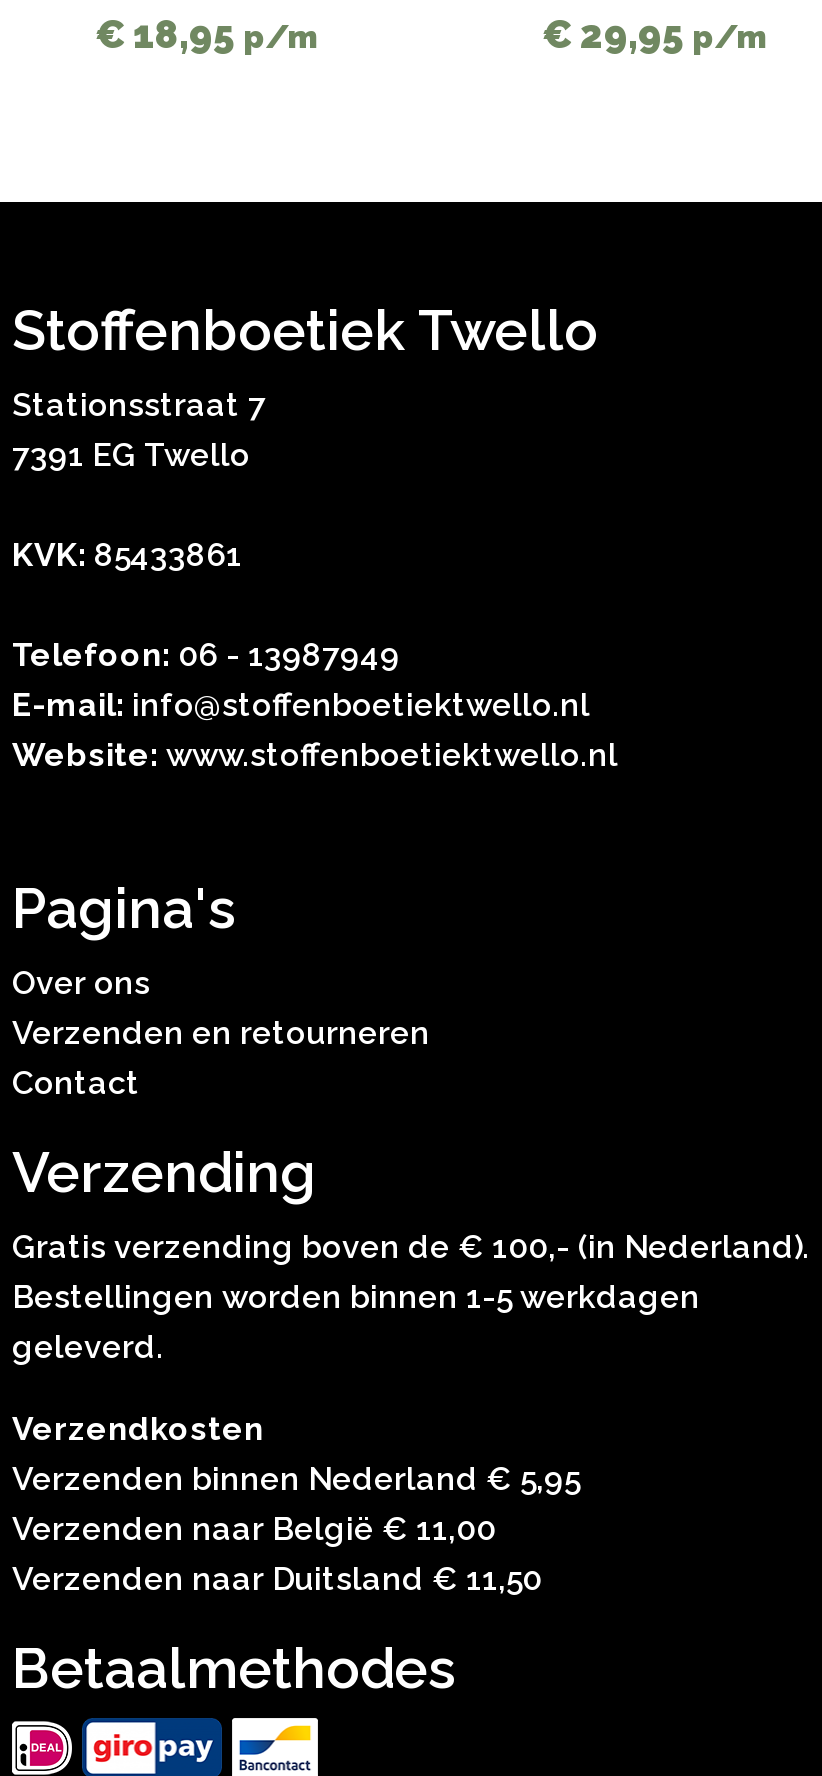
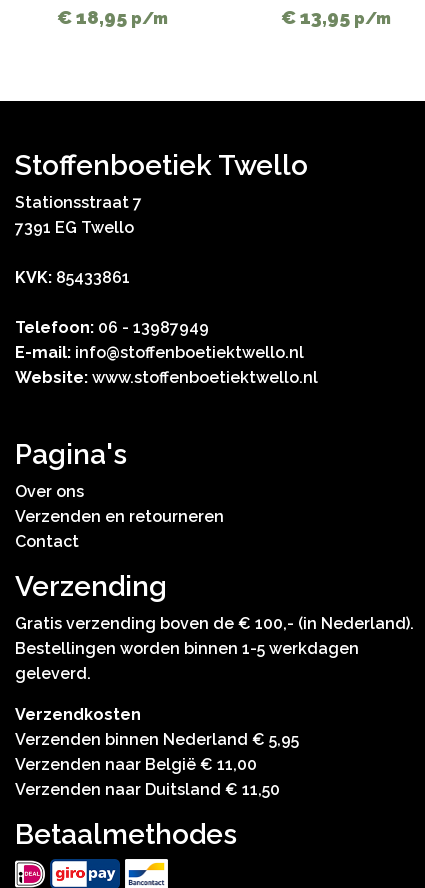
[542,11,766,55] € 29,95 p/m -> [281,6,391,28] € 13,95 p/m

